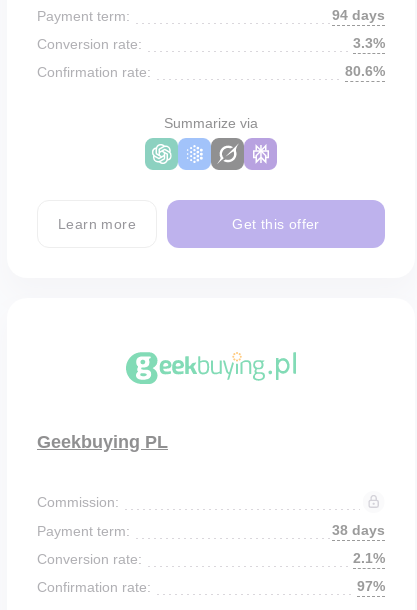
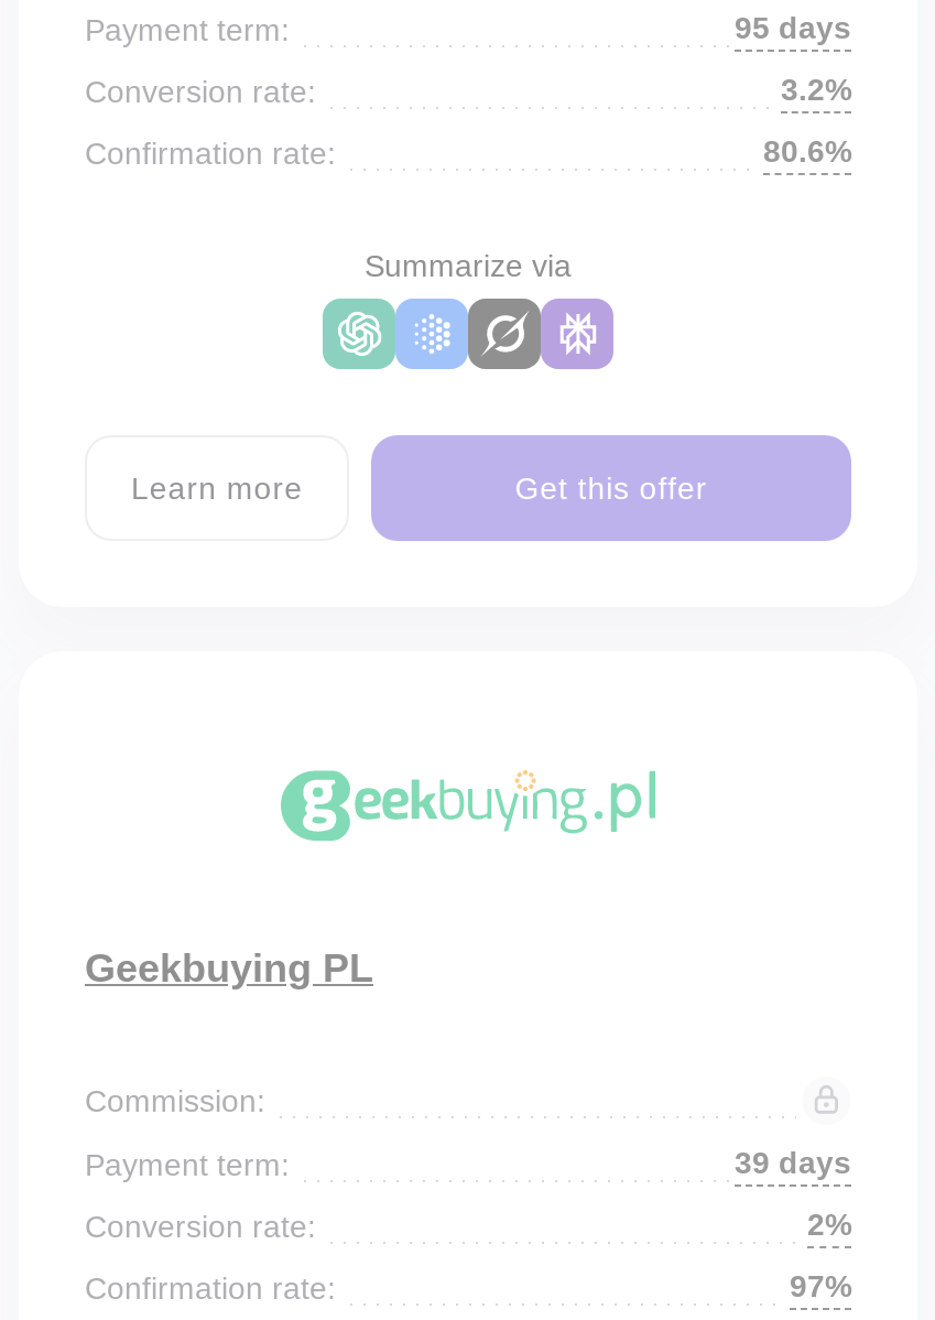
[332,7,385,23] 94 days -> [735,10,851,45] 95 days
[353,35,385,51] 3.3% -> [781,72,851,107] 3.2%
[332,522,385,538] 38 days -> [735,1145,851,1180] 39 days
[353,550,385,566] 2.1% -> [807,1207,851,1242] 2%

